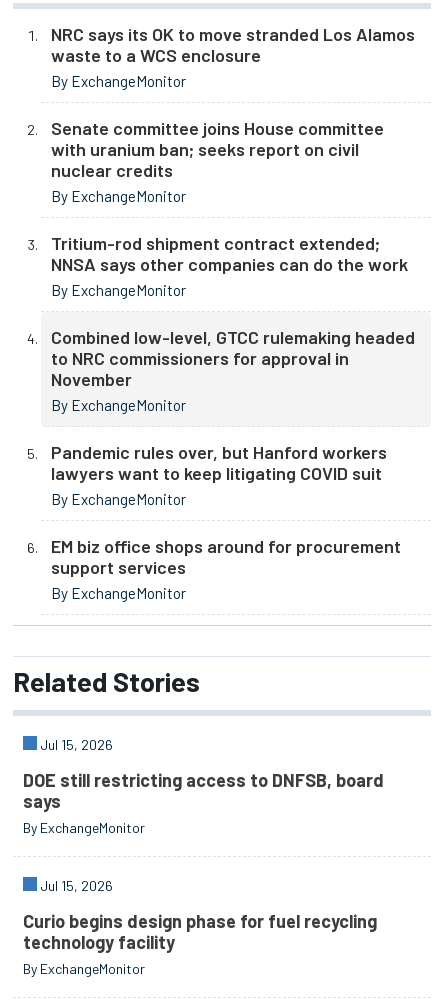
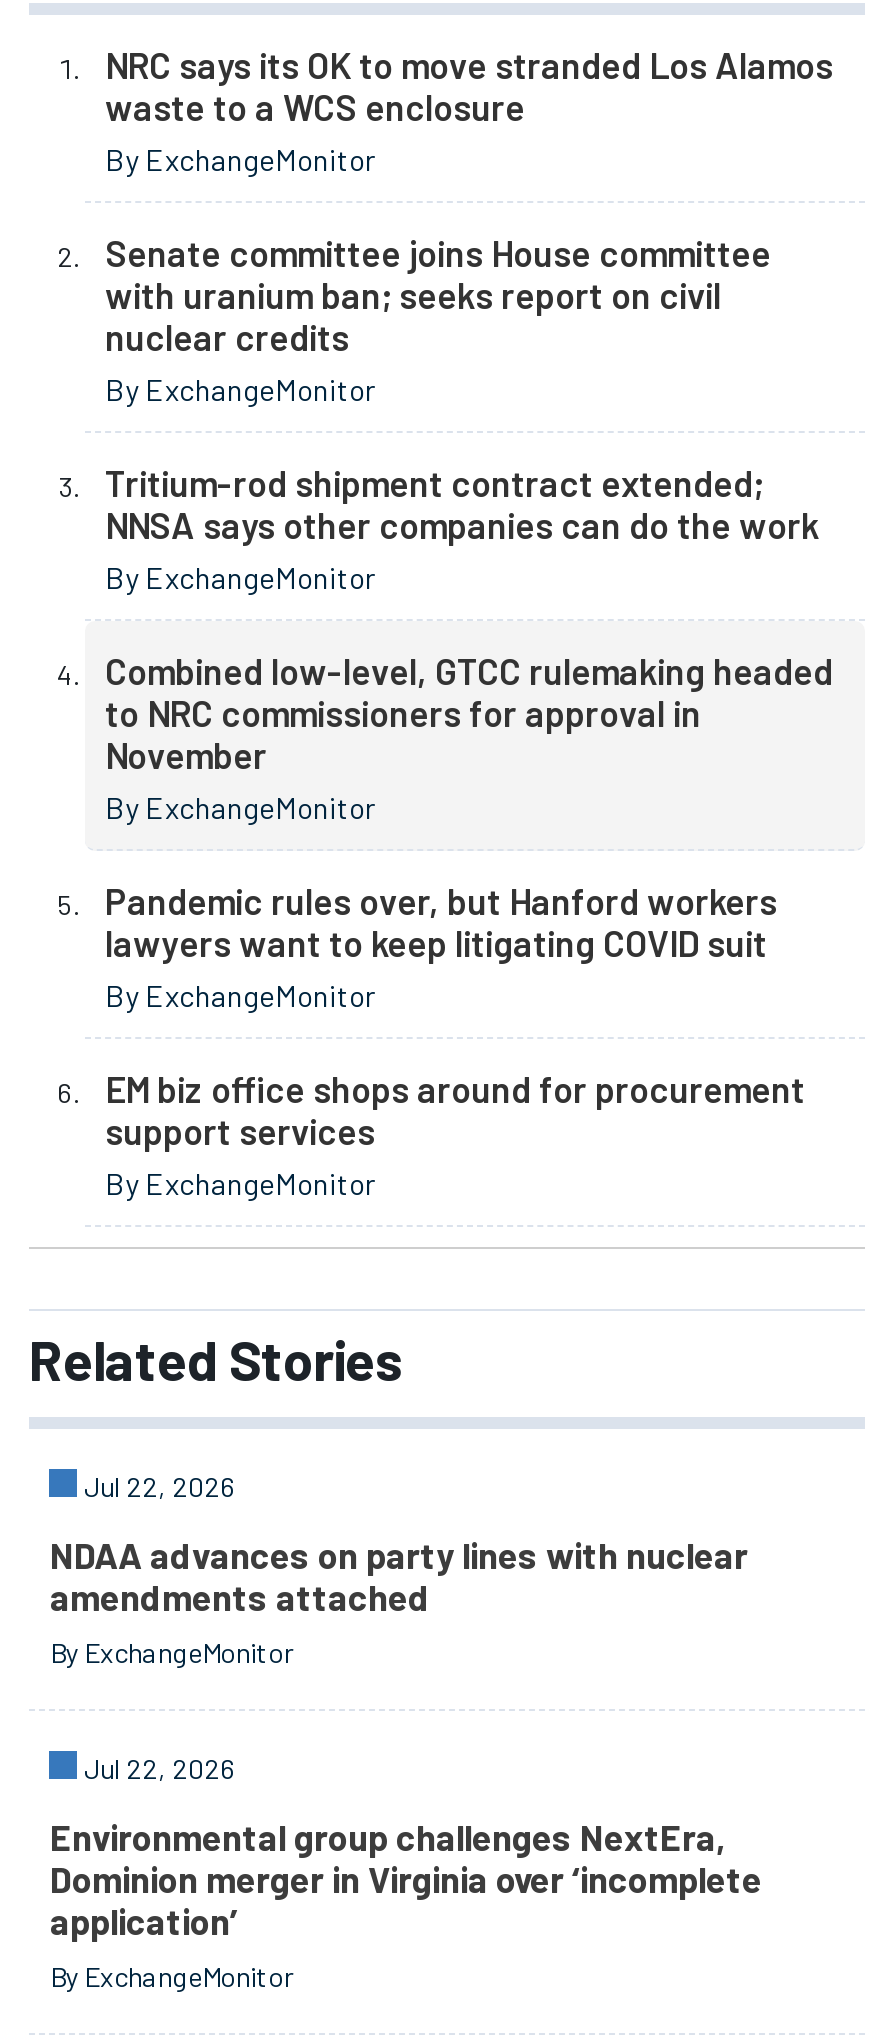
[37,736,113,753] Jul 15, 2026 -> [78,1470,236,1504] Jul 22, 2026
[23,768,384,811] DOE still restricting access to DNFSB, board | says -> [50,1534,748,1620] NDAA advances on party lines with nuclear | amendments attached
[37,877,113,894] Jul 15, 2026 -> [78,1752,236,1786] Jul 22, 2026
[23,909,377,952] Curio begins design phase for fuel recycling | technology facility -> [50,1816,762,1944] Environmental group challenges NextEra, | Dominion merger in Virginia over ‘incomplete | application’

